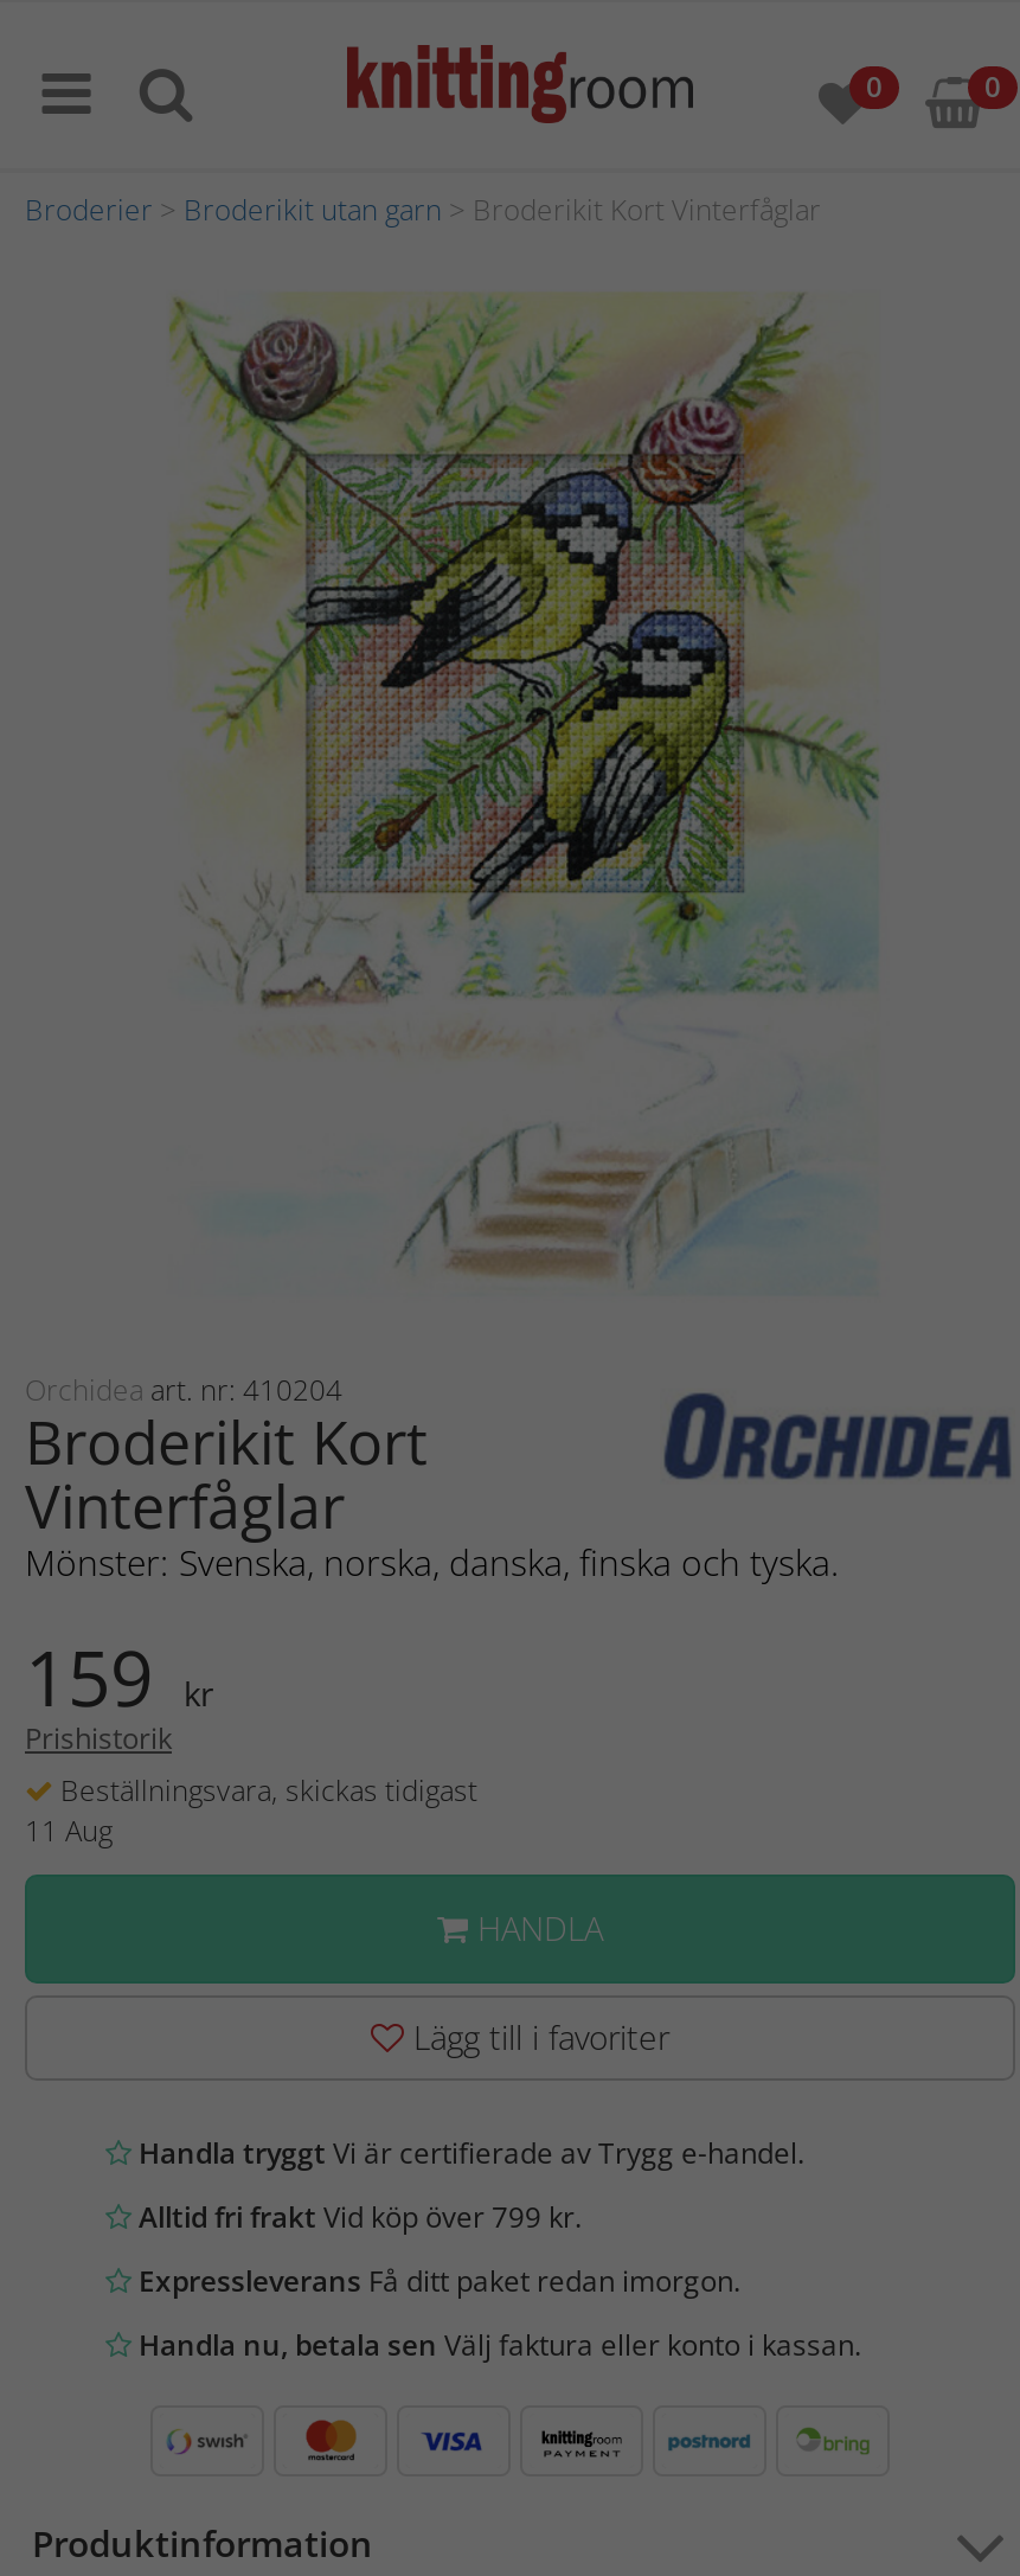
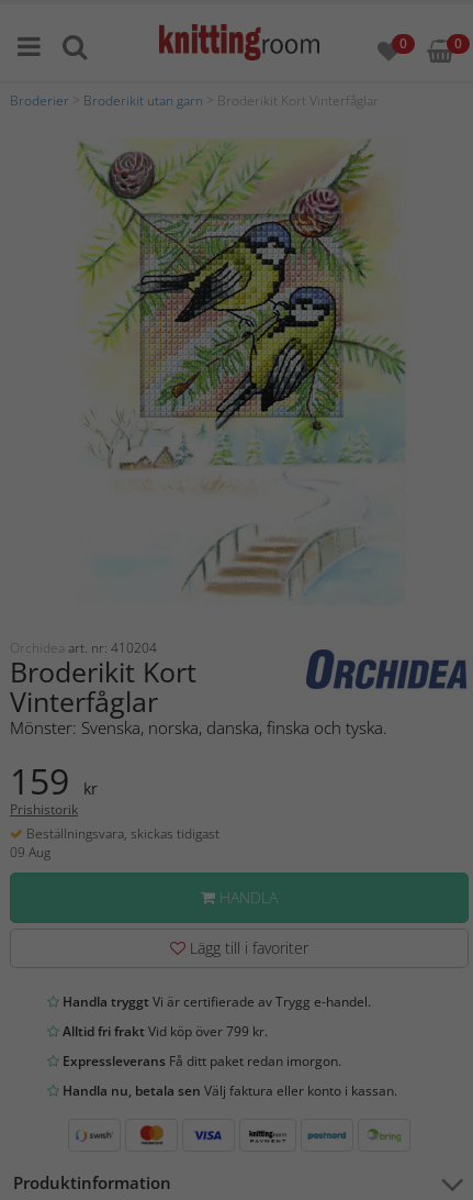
[25,1810,113,1850] 11 Aug -> [10,842,50,861] 09 Aug

